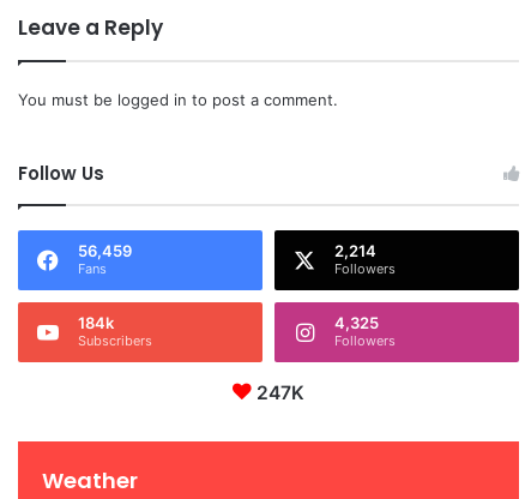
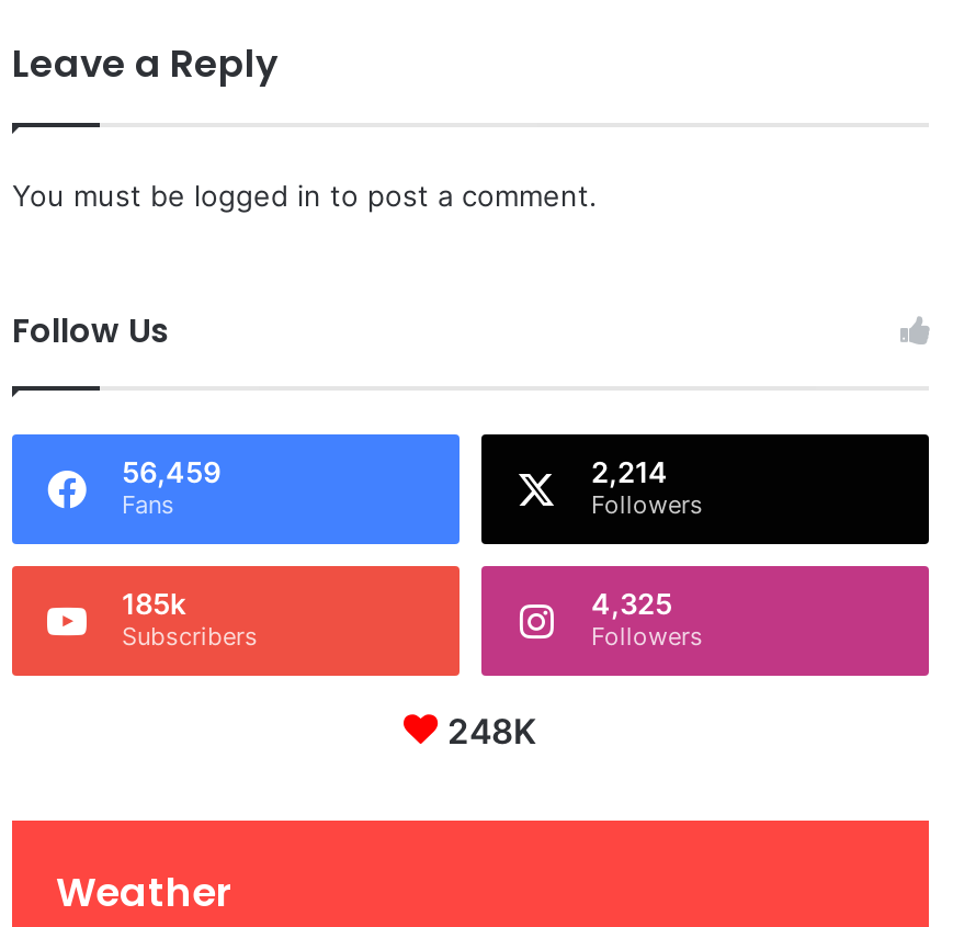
[78,313,114,332] 184k -> [122,586,185,621] 185k
[257,381,304,404] 247K -> [447,711,537,753] 248K

